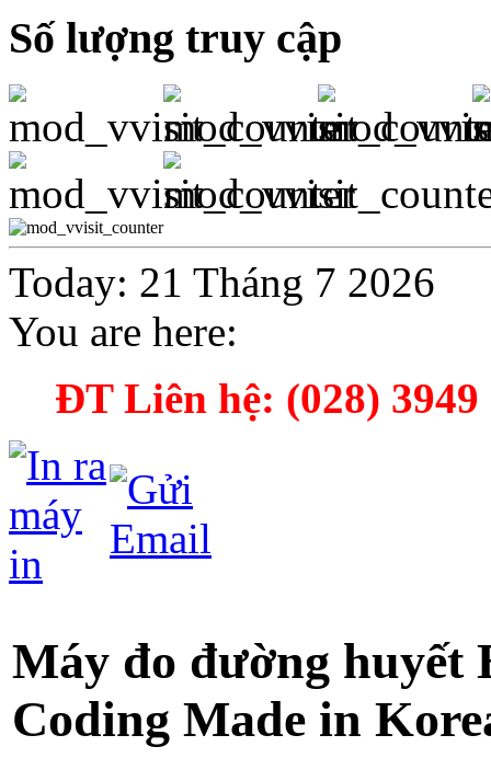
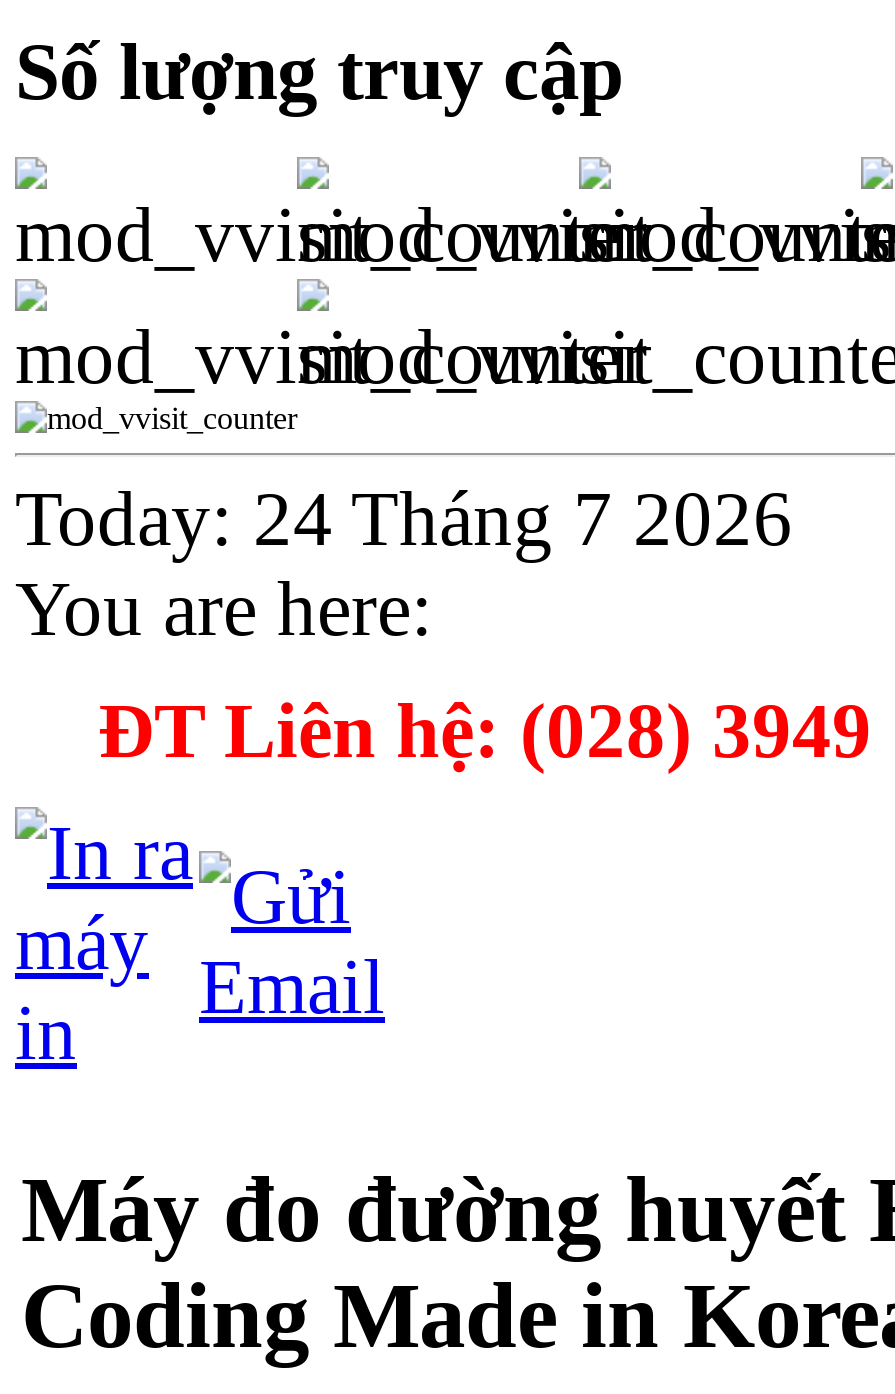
[9,258,435,305] Today: 21 Tháng 7 2026 -> [15,475,793,561] Today: 24 Tháng 7 2026

